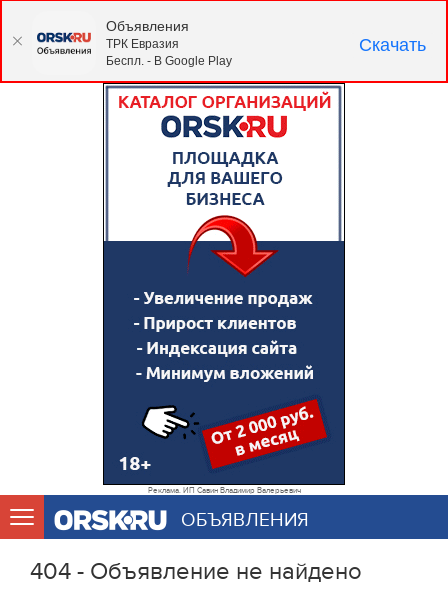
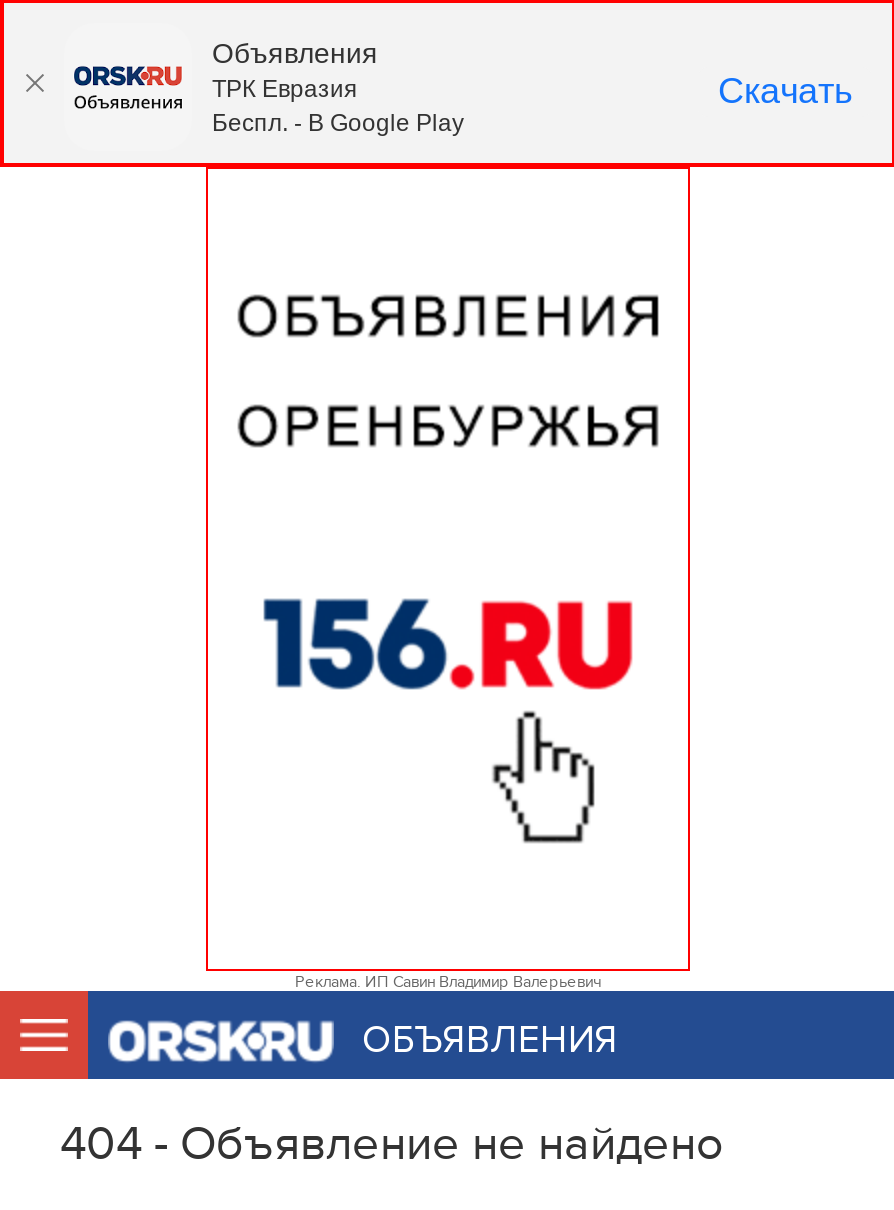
[102,82,346,486] [image] -> [204,165,692,973] [image]

